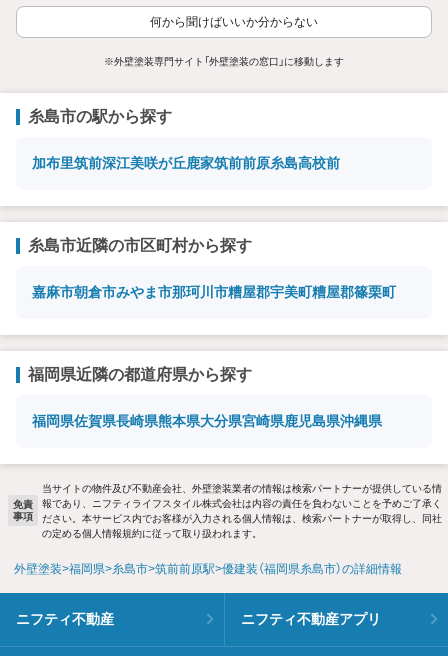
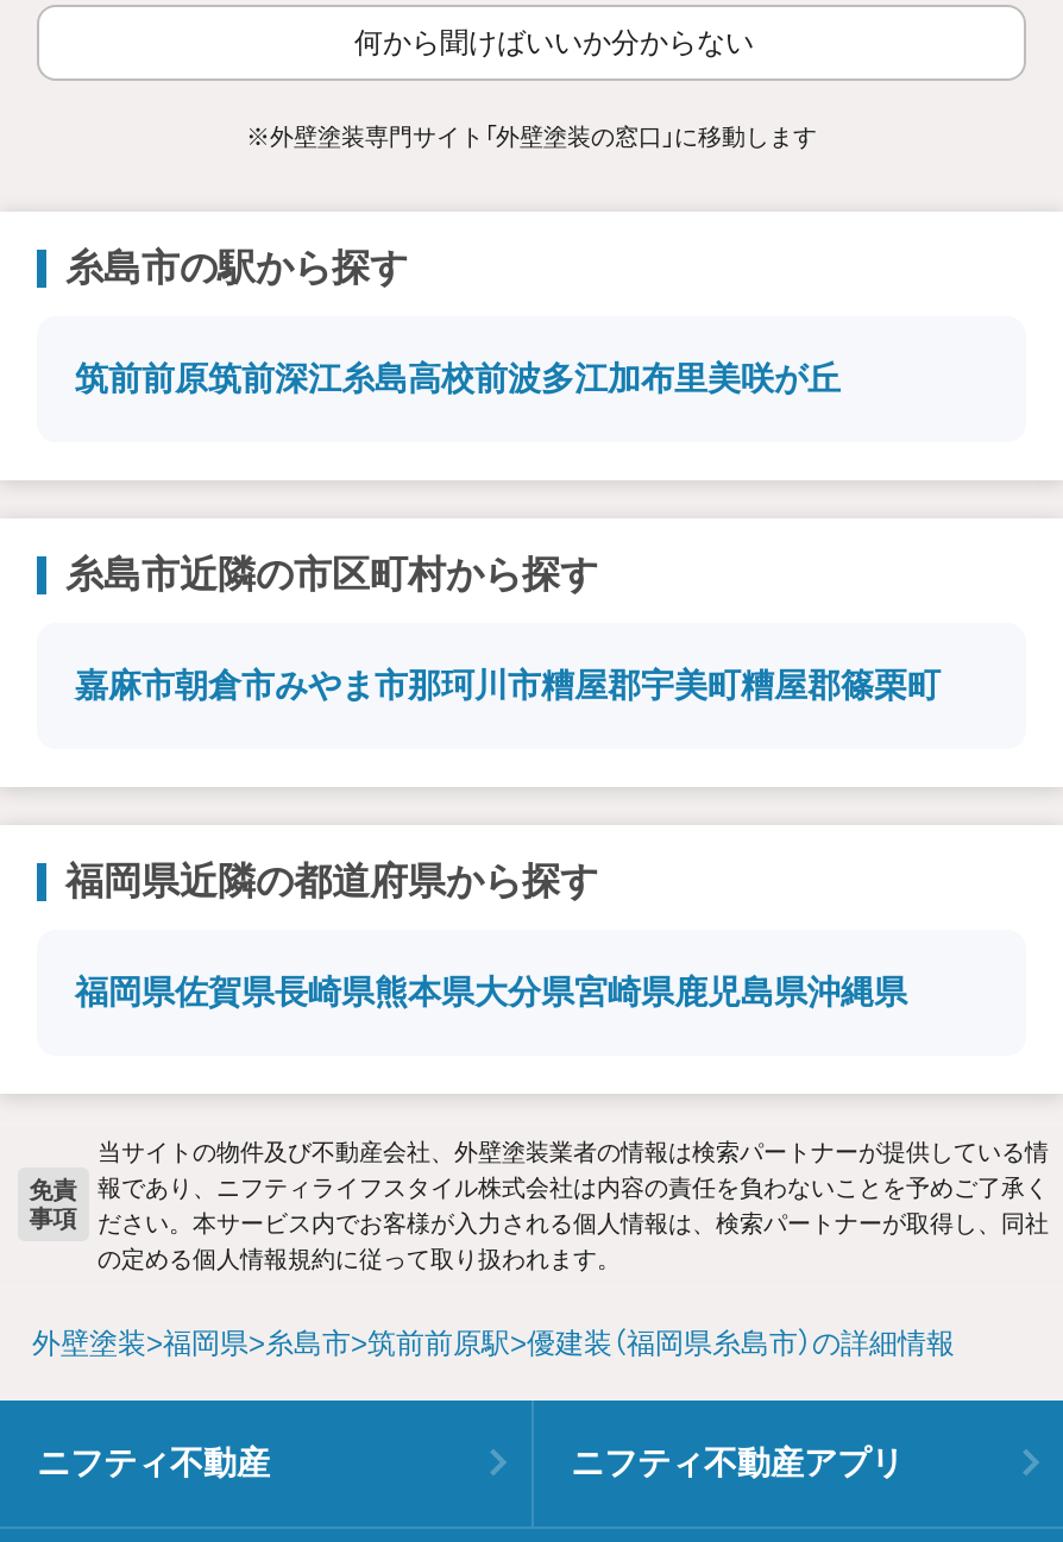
[32,154,340,170] 加布里筑前深江美咲が丘鹿家筑前前原糸島高校前 -> [75,358,841,396] 筑前前原筑前深江糸島高校前波多江加布里美咲が丘

